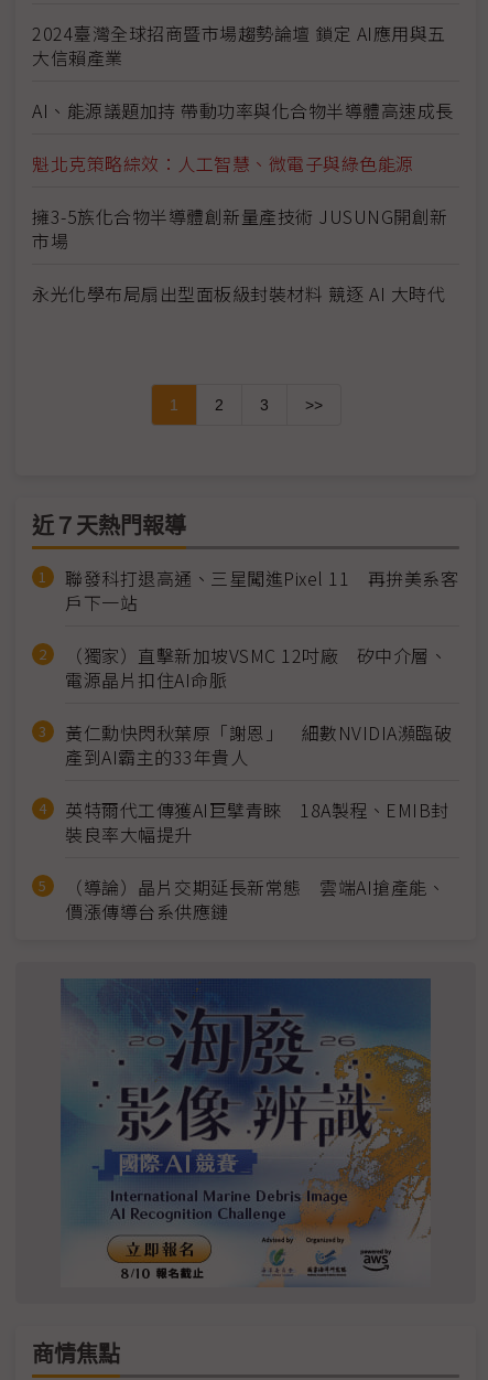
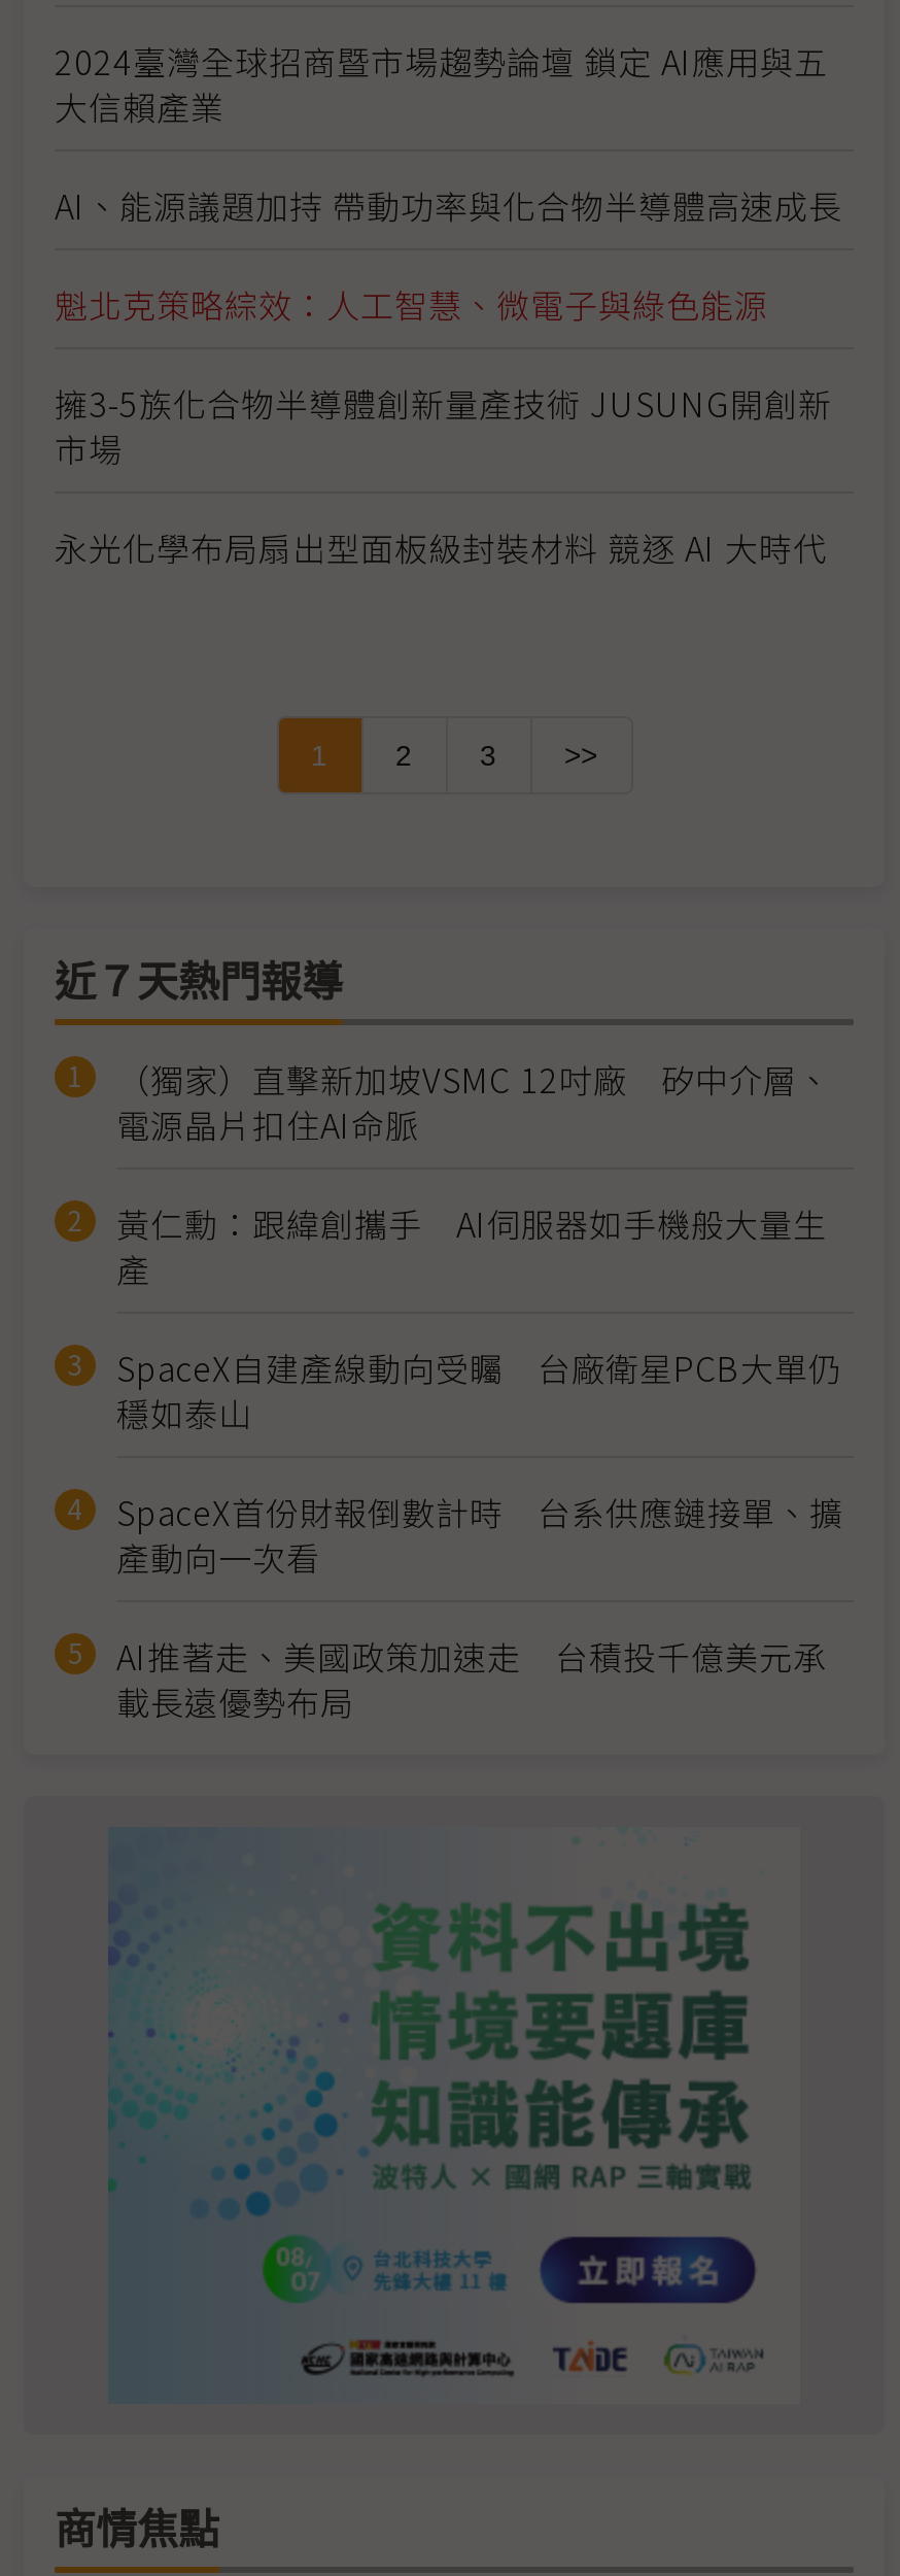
[65,564,458,615] 聯發科打退高通、三星闖進Pixel 11 再拚美系客 | 戶下一站 -> none
moved [65,642,447,692] -> [116,1053,831,1148]: （獨家）直擊新加坡VSMC 12吋廠 矽中介層、 | 電源晶片扣住AI命脈
[65,719,452,924] 黃仁勳快閃秋葉原「謝恩」 細數NVIDIA瀕臨破 | 產到AI霸主的33年貴人 | 英特爾代工傳獲AI巨擘青睞 18A製程、EMIB封 | 裝良率大幅提升 | （導論）晶片交期延長新常態 雲端AI搶產能、 | 價漲傳導台系供應鏈 -> [116,1198,843,1725] 黃仁勳：跟緯創攜手 AI伺服器如手機般大量生 | 產 | SpaceX自建產線動向受矚 台廠衛星PCB大單仍 | 穩如泰山 | SpaceX首份財報倒數計時 台系供應鏈接單、擴 | 產動向一次看 | AI推著走、美國政策加速走 台積投千億美元承 | 載長遠優勢布局
[61,985,432,1287] [image] -> [108,1827,800,2404] [image]

